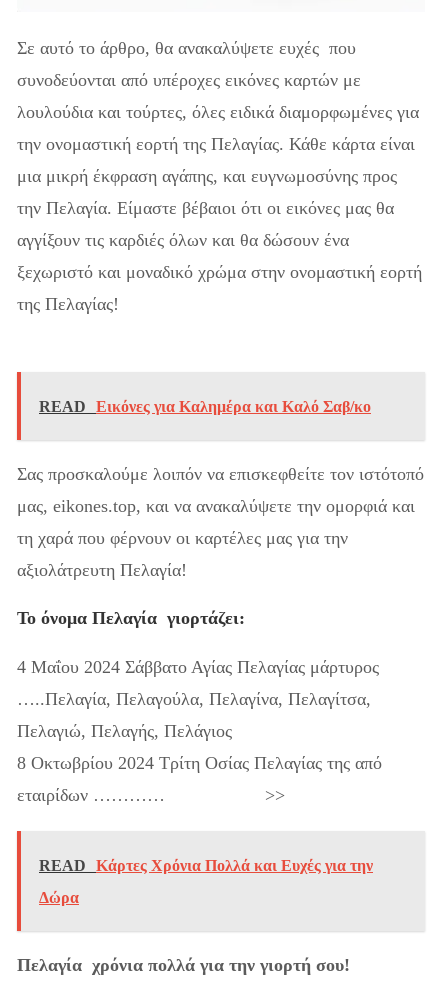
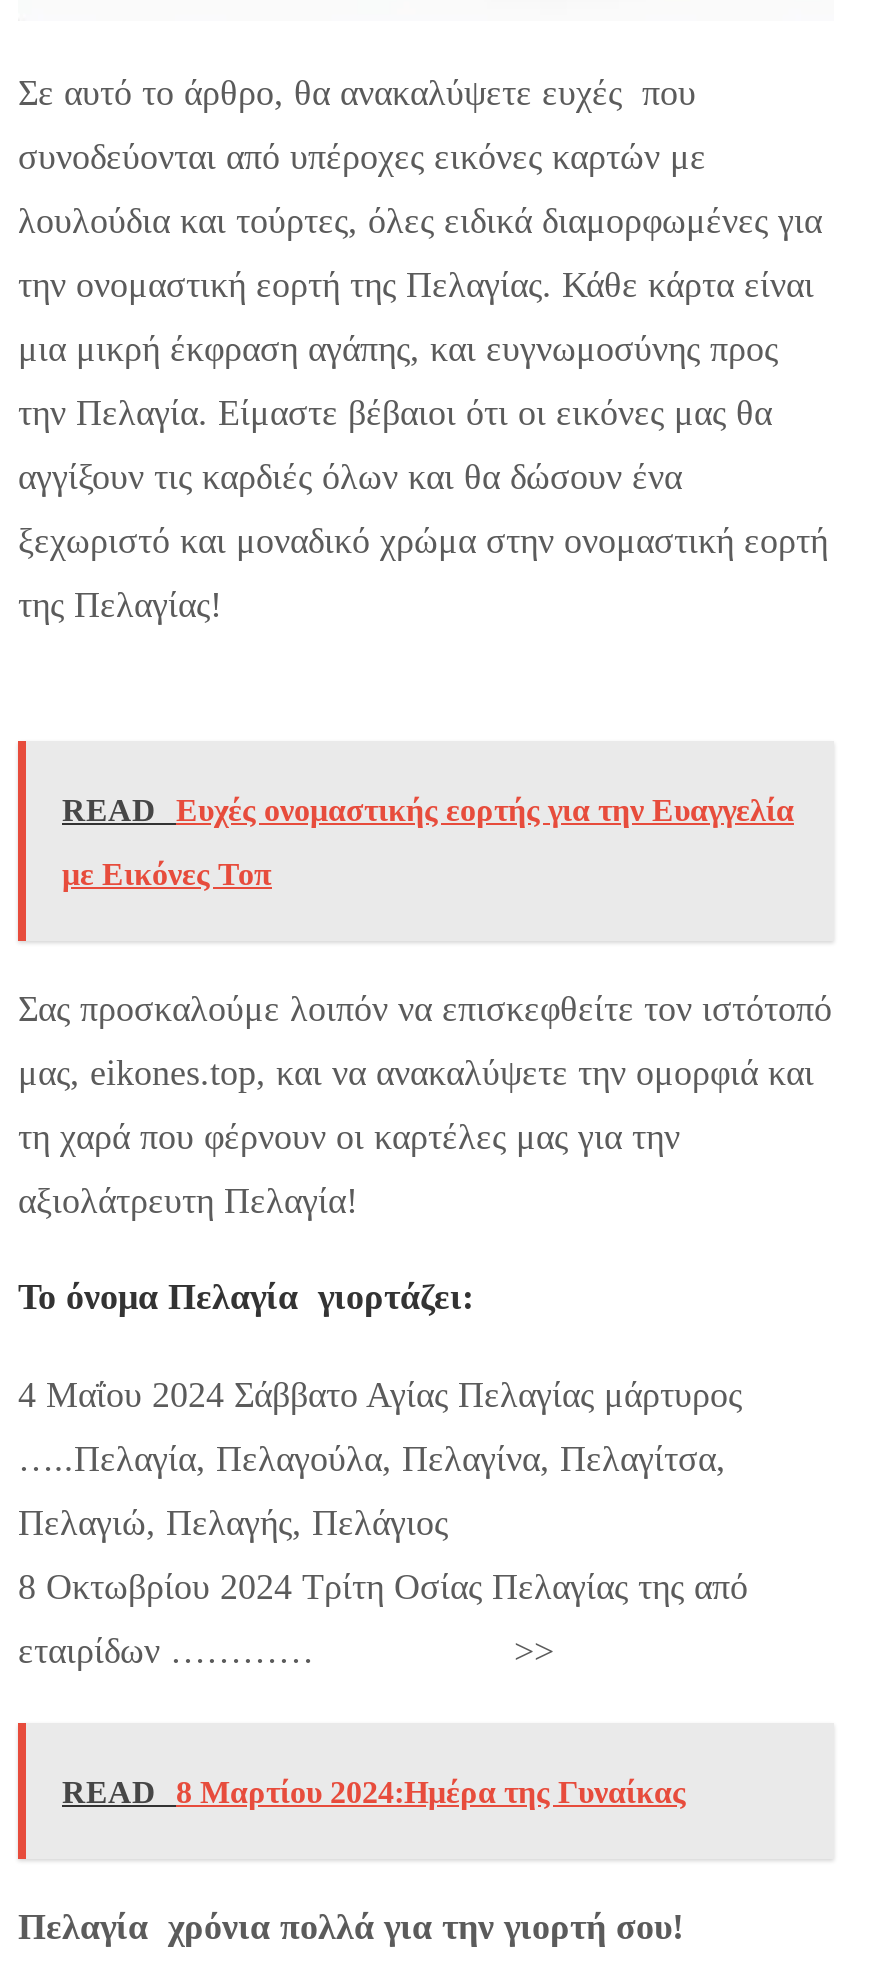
[39,398,371,415] READ Εικόνες για Καλημέρα και Καλό Σαβ/κο -> [62,793,794,891] READ Ευχές ονομαστικής εορτής για την Ευαγγελία | με Εικόνες Τοπ
moved [17,464,424,805] -> [18,989,832,1671]: Σας προσκαλούμε λοιπόν να επισκεφθείτε τον ιστότοπό | μας, eikones.top, και να ανακαλύψετε την ομορφιά και | τη χαρά που φέρνουν οι καρτέλες μας για την | ... | 8 Οκτωβρίου 2024 Τρίτη Οσίας Πελαγίας της από | εταιρίδων ………… >>
[39,857,373,906] READ Κάρτες Χρόνια Πολλά και Ευχές για την | Δώρα -> [62,1775,686,1809] READ 8 Μαρτίου 2024:Ημέρα της Γυναίκας

